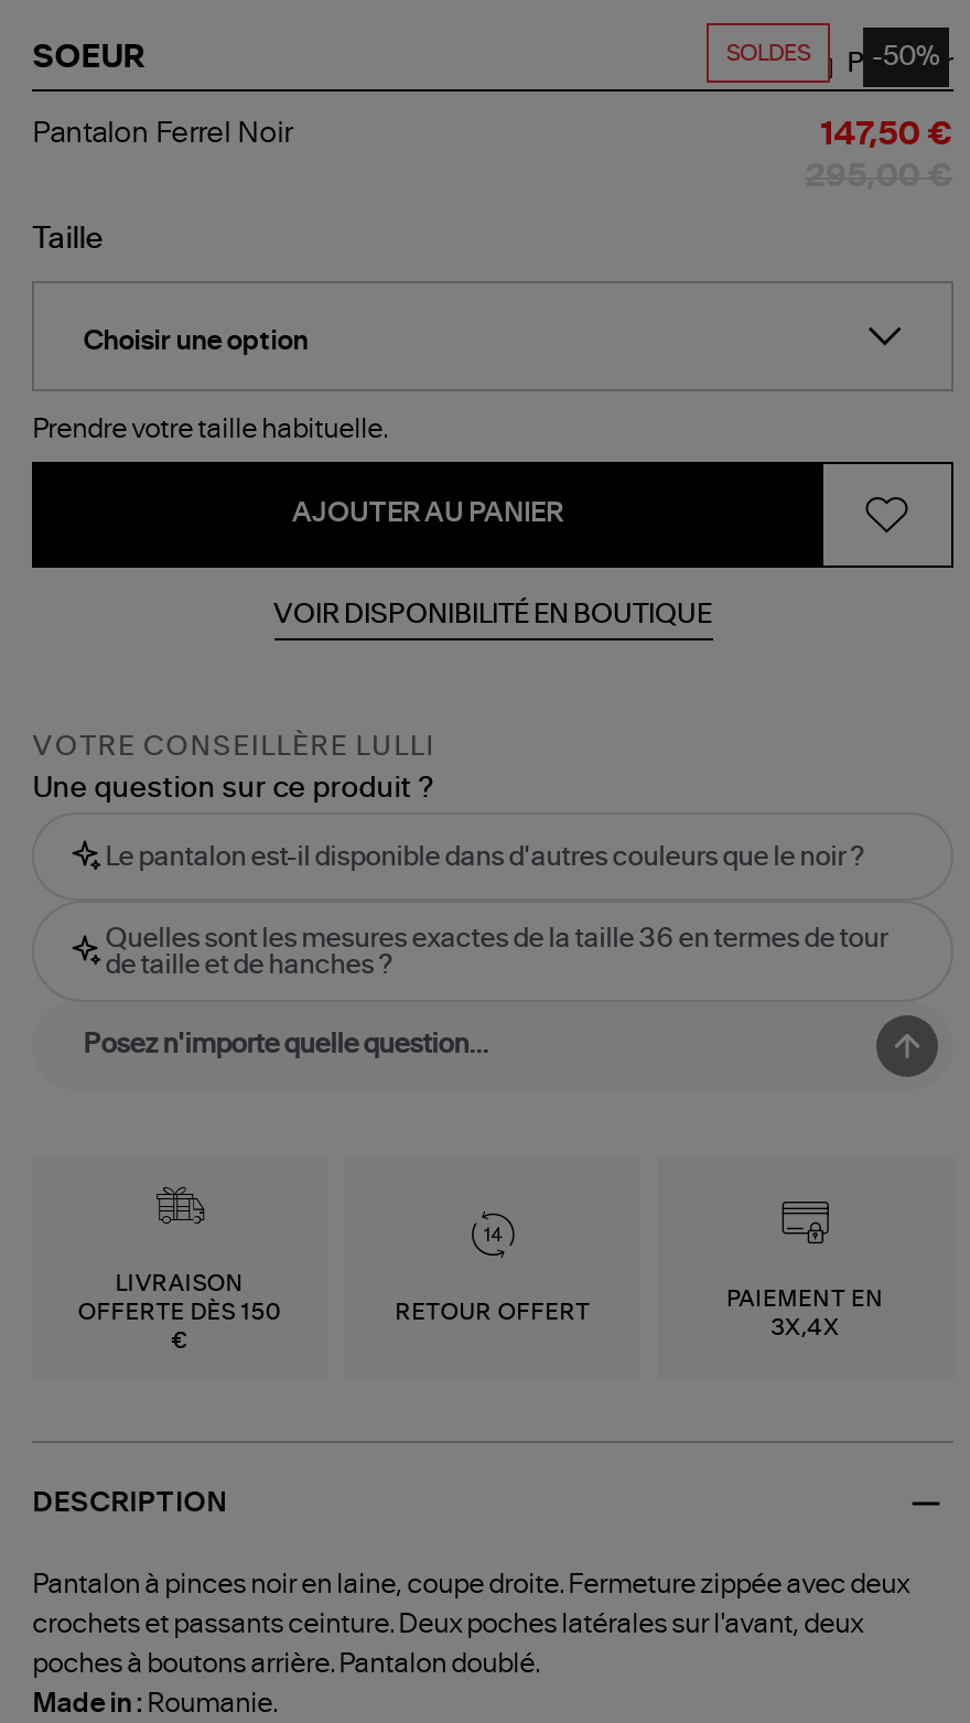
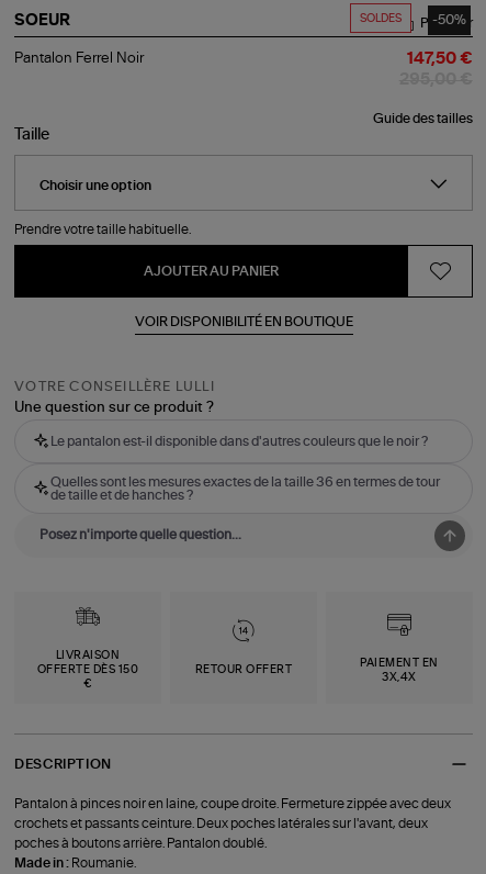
none -> [373,112,473,125] Guide des tailles

